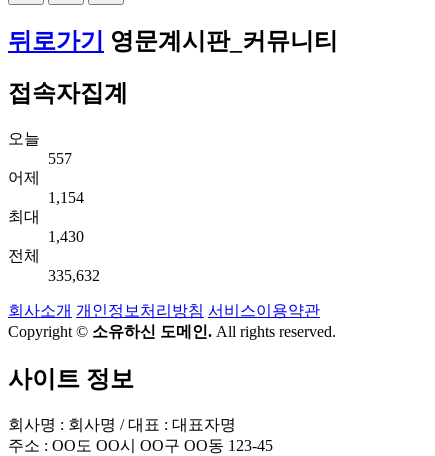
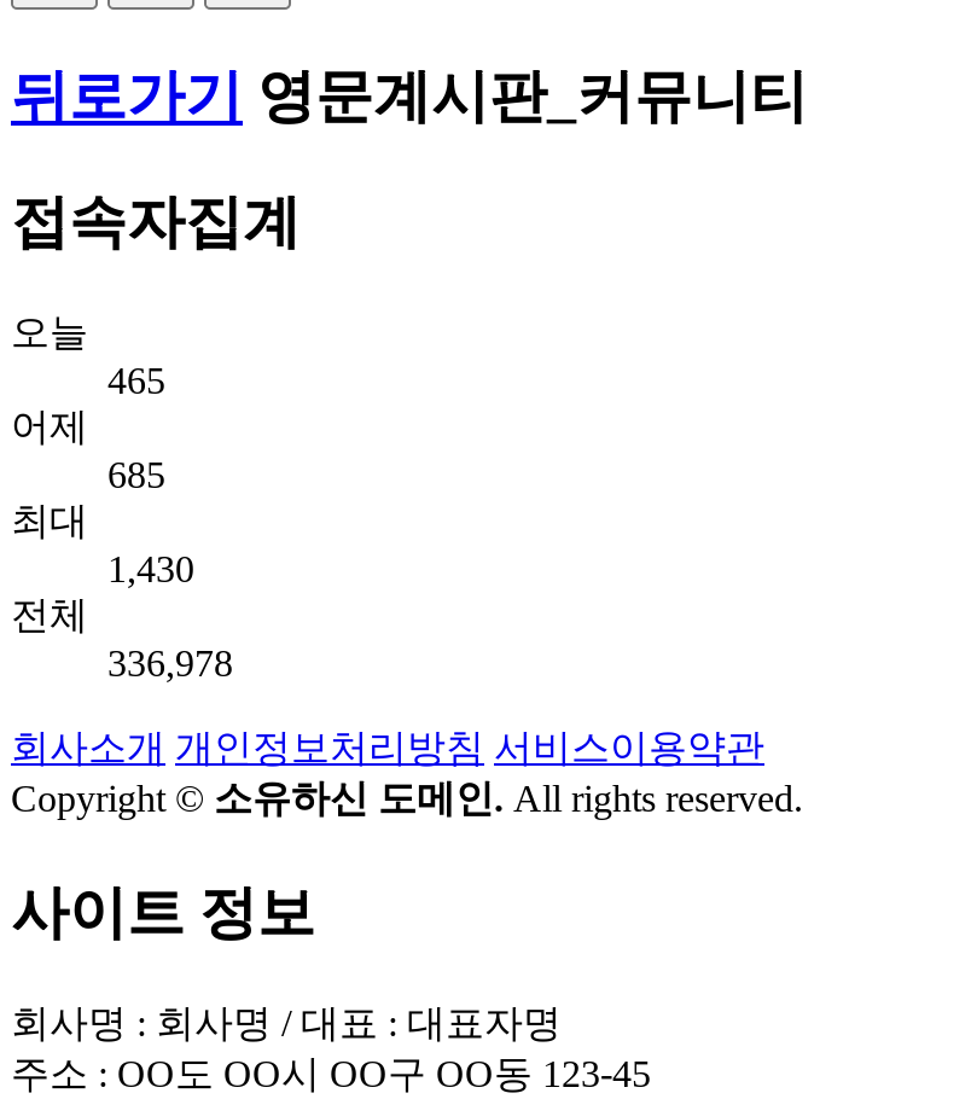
[48,150,72,167] 557 -> [107,360,165,401] 465
[48,189,84,206] 1,154 -> [107,454,165,495] 685
[48,267,100,284] 335,632 -> [107,642,233,684] 336,978

